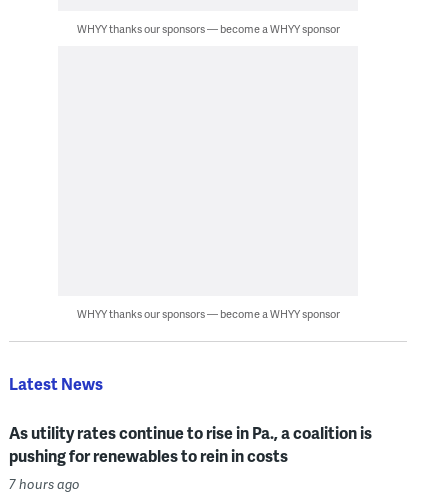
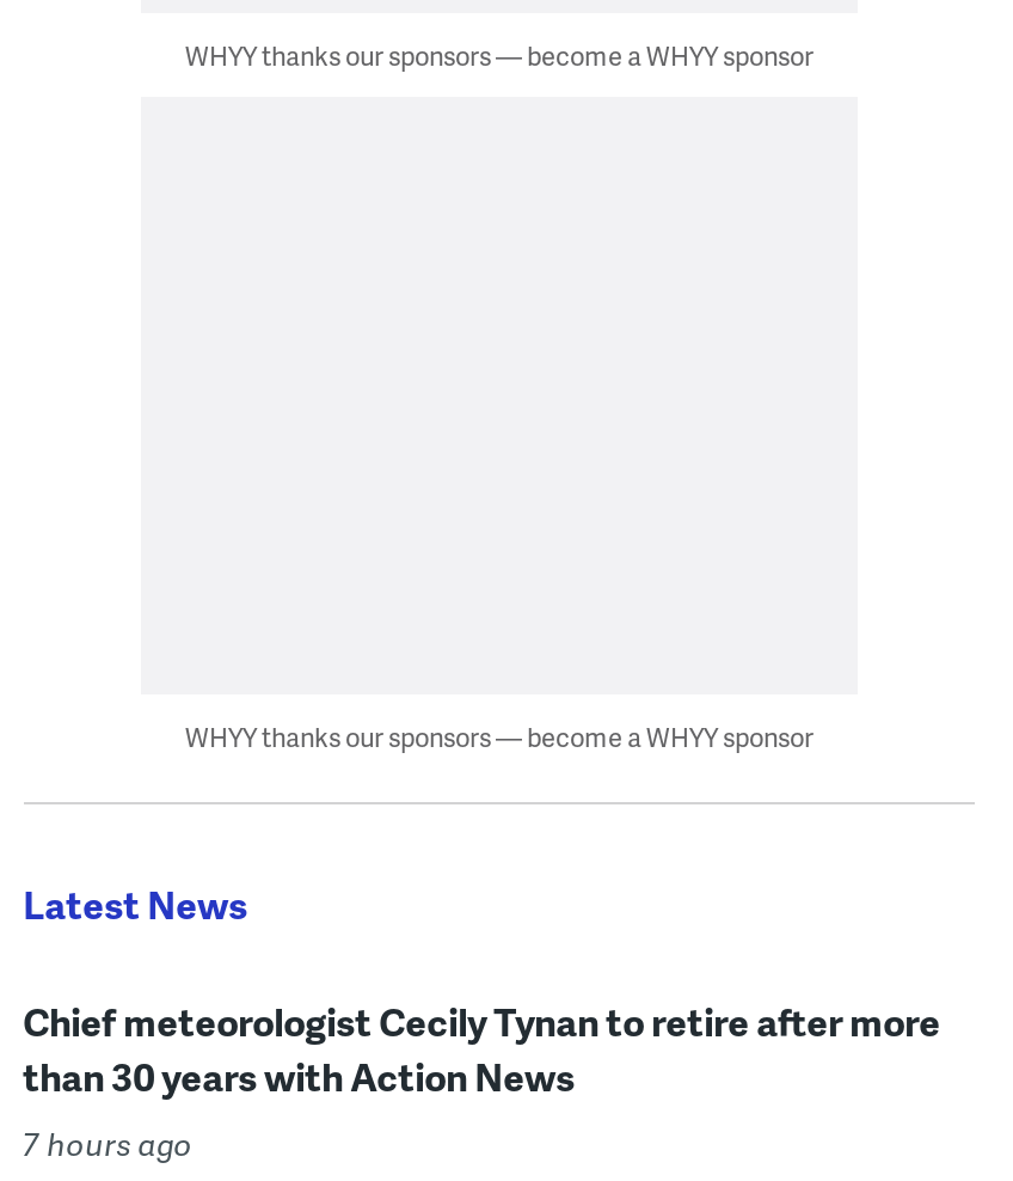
[9,421,372,467] As utility rates continue to rise in Pa., a coalition is | pushing for renewables to rein in costs -> [23,994,940,1104] Chief meteorologist Cecily Tynan to retire after more | than 30 years with Action News

